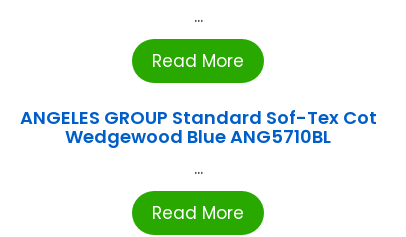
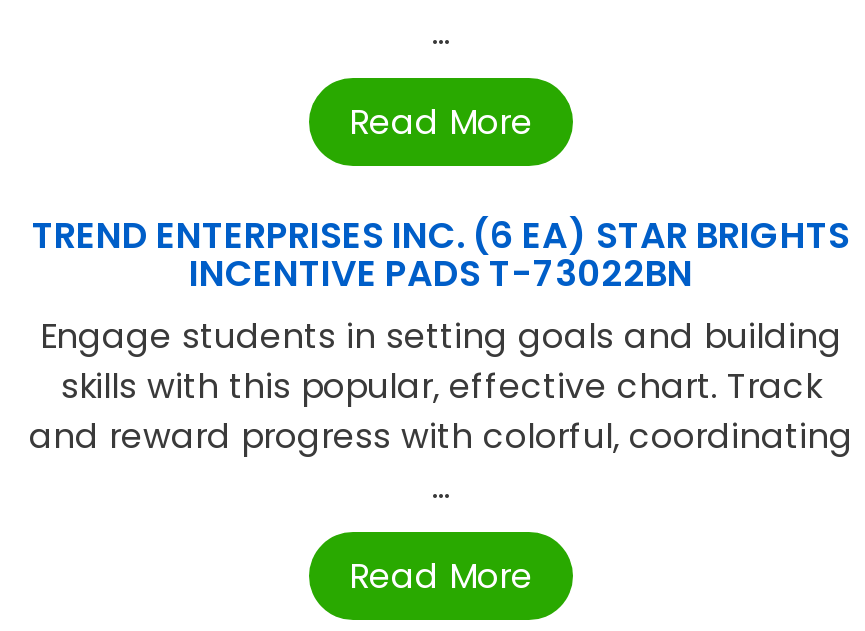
[19,105,376,149] ANGELES GROUP Standard Sof-Tex Cot | Wedgewood Blue ANG5710BL -> [29,210,853,460] TREND ENTERPRISES INC. (6 EA) STAR BRIGHTS | INCENTIVE PADS T-73022BN | Engage students in setting goals and building | skills with this popular, effective chart. Track | and reward progress with colorful, coordinating

